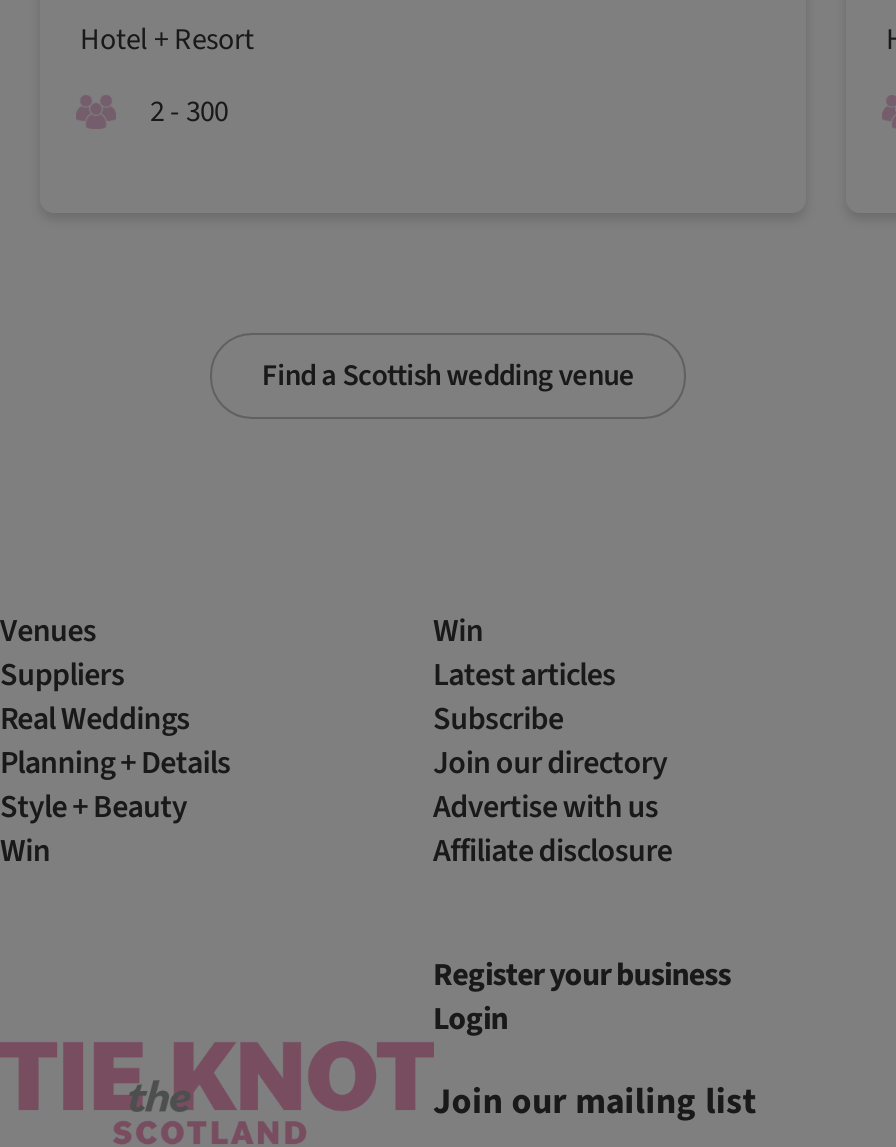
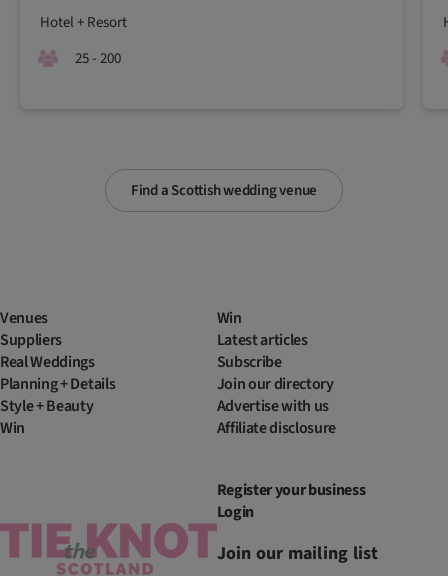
[150,92,228,134] 2 - 300 -> [75,48,121,69] 25 - 200

